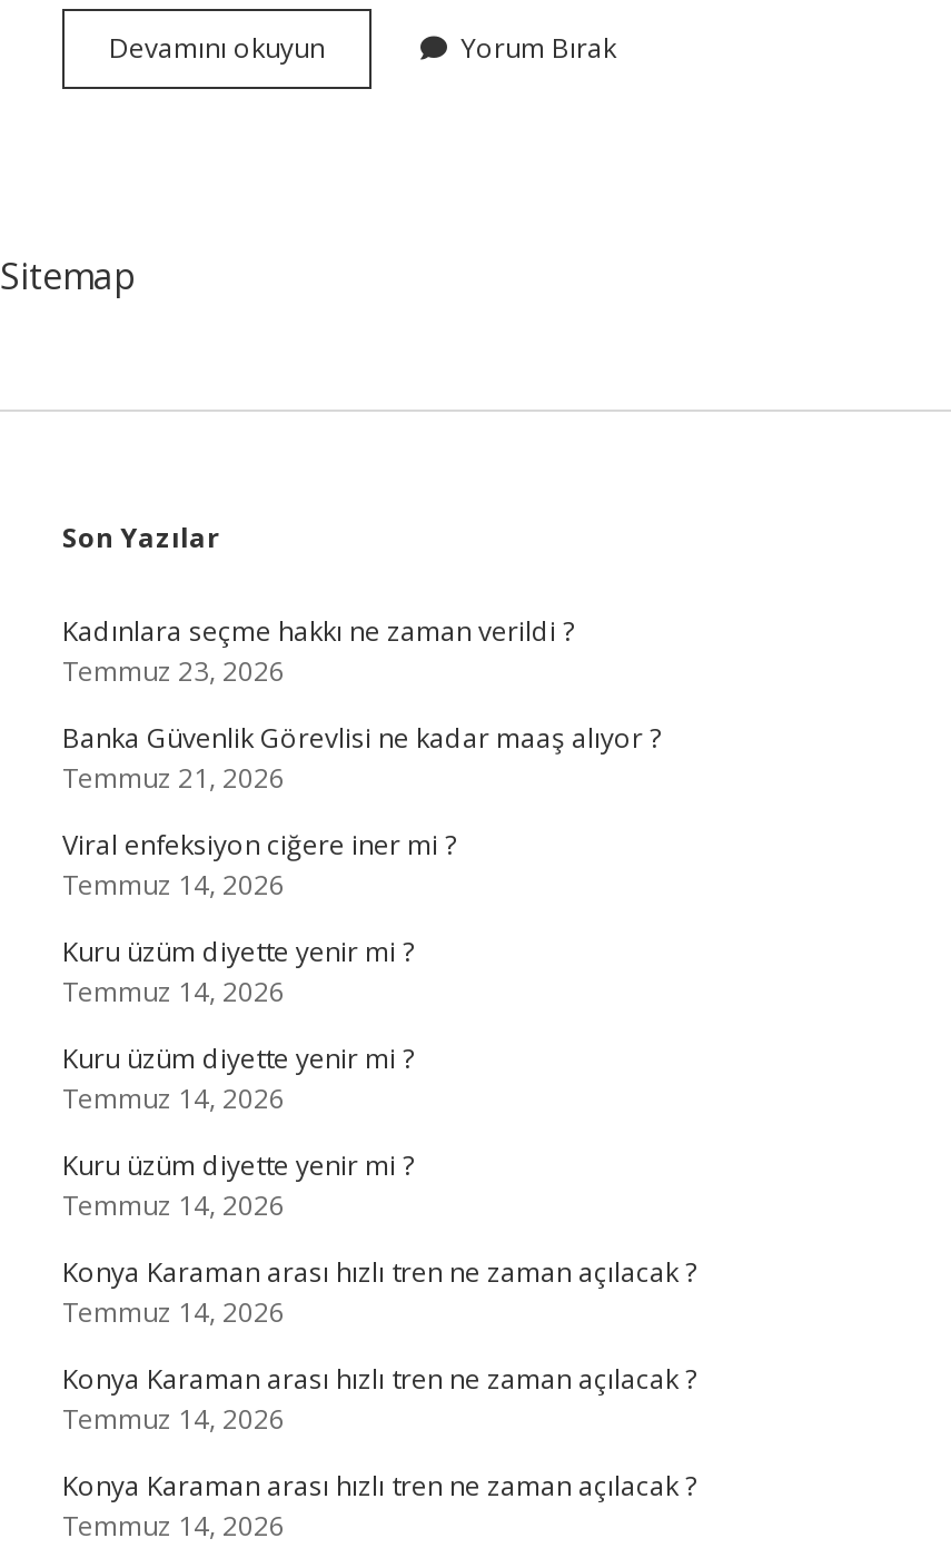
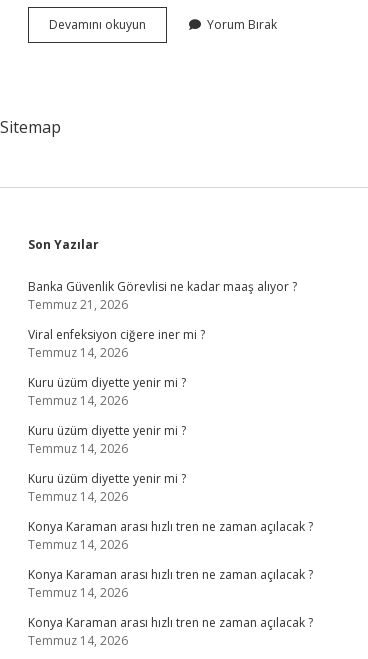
[62,612,574,690] Kadınlara seçme hakkı ne zaman verildi ? | Temmuz 23, 2026 -> none

